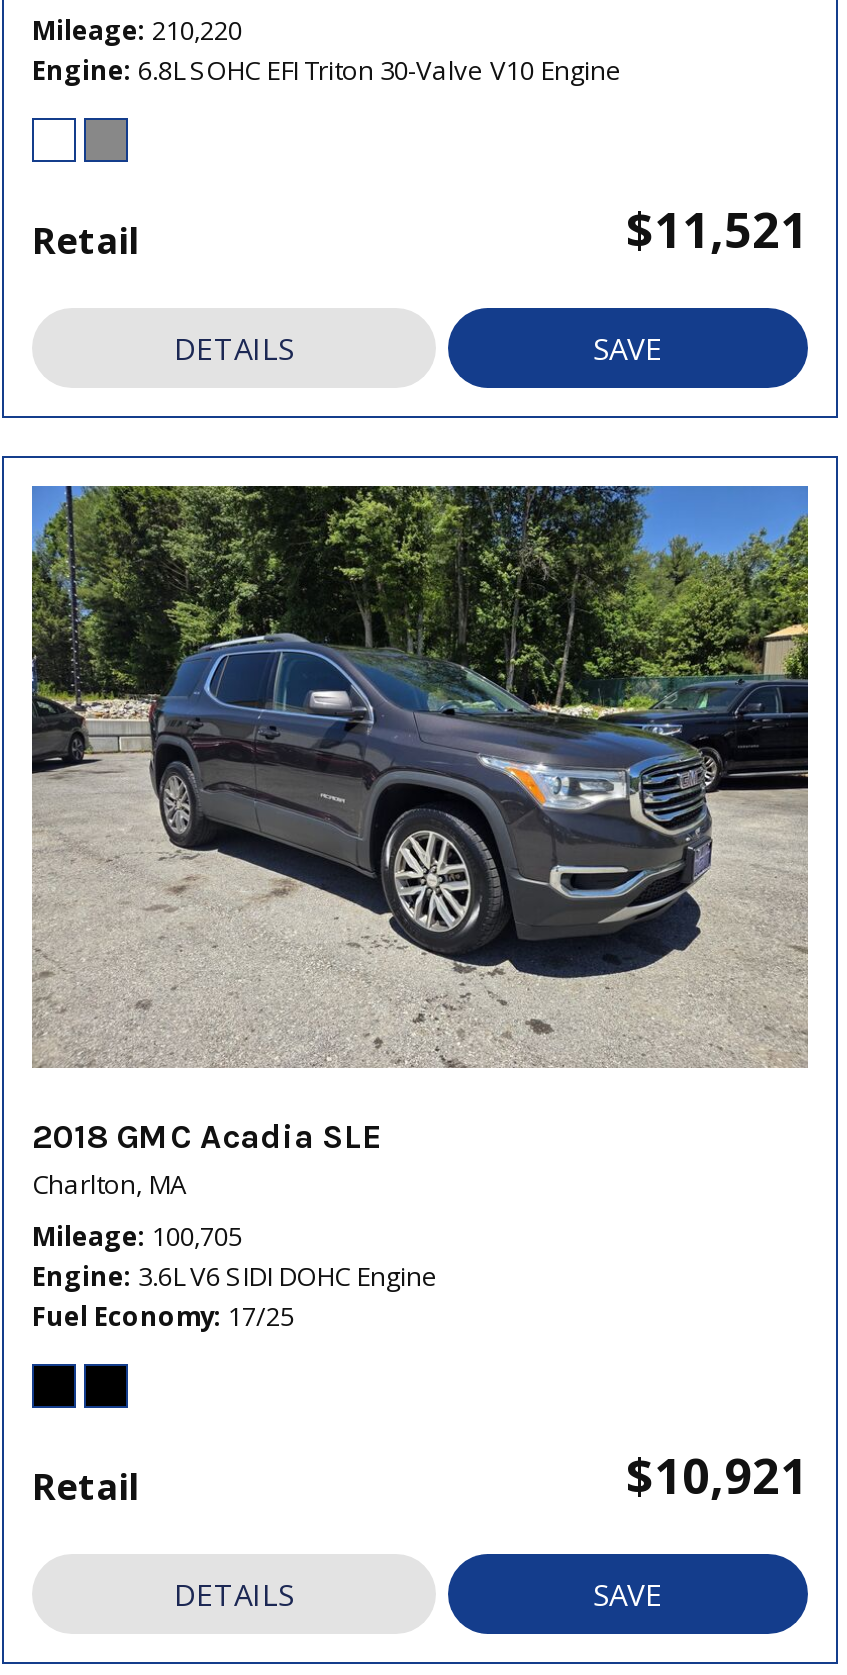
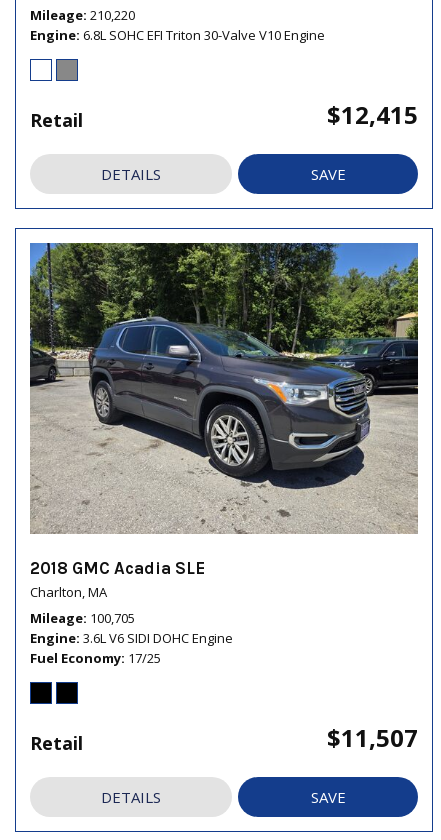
[626,196,808,262] $11,521 -> [327,98,418,131] $12,415
[626,1442,808,1508] $10,921 -> [327,721,418,754] $11,507

